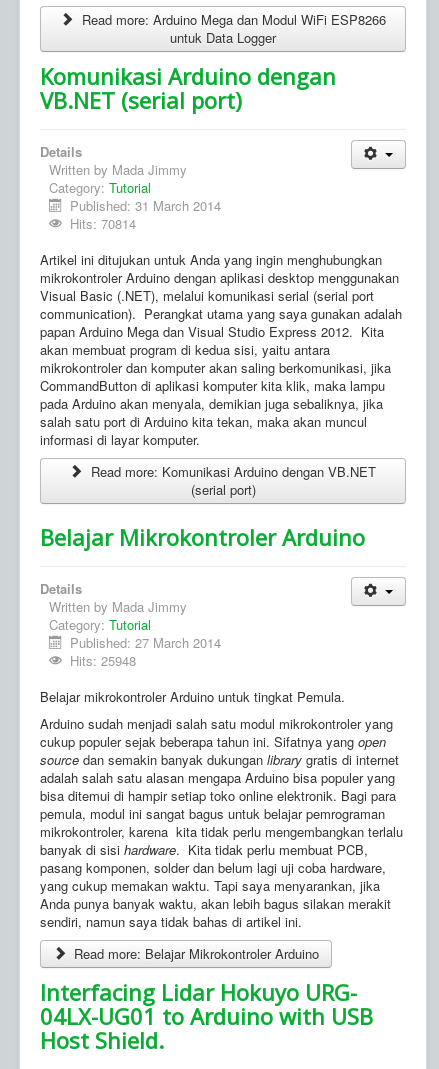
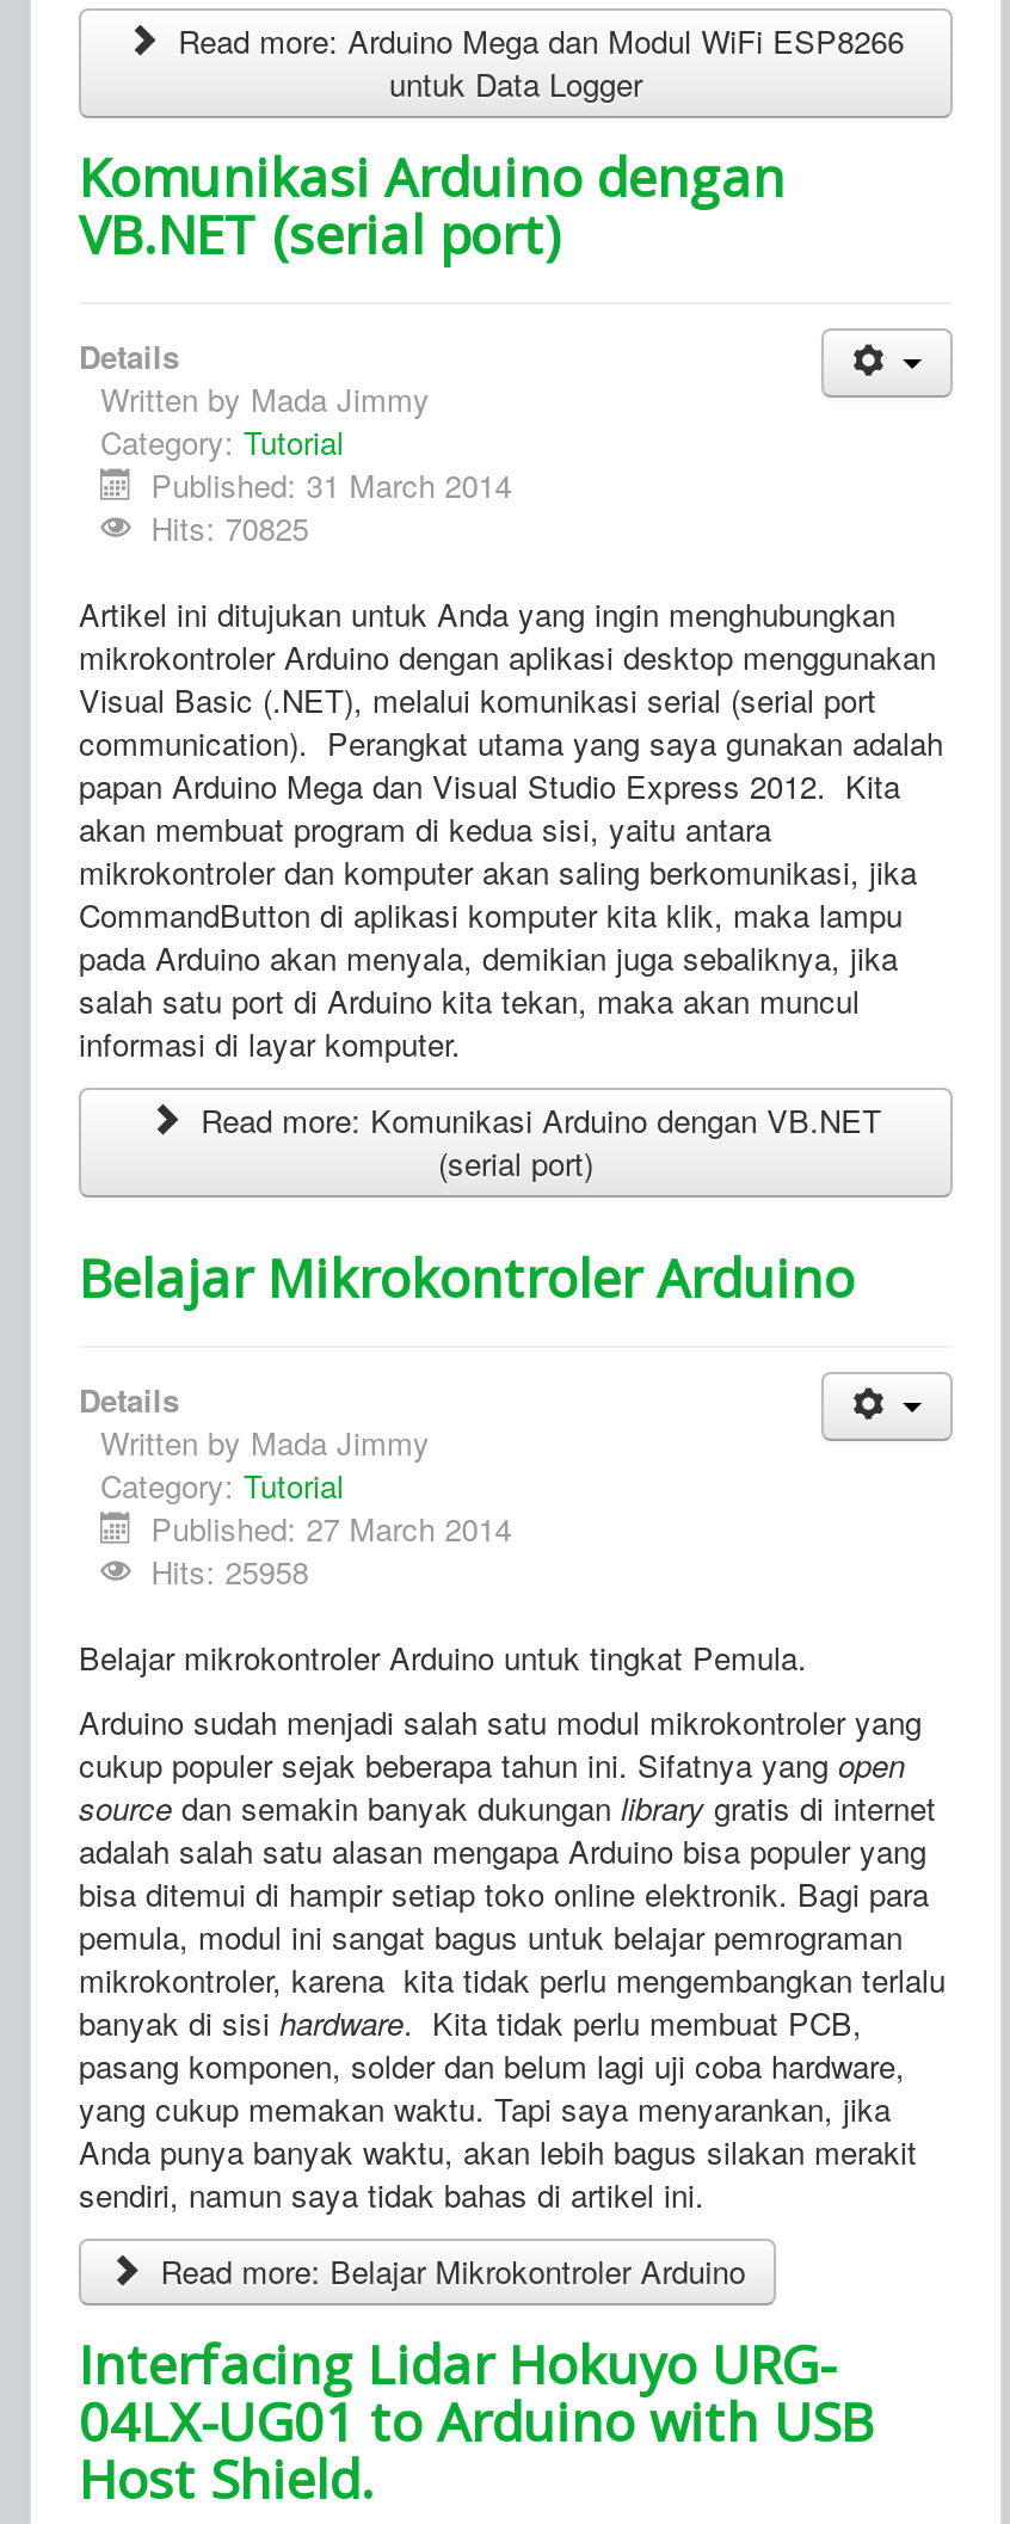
[70,214,136,233] Hits: 70814 -> [151,505,308,550] Hits: 70825
[70,651,136,670] Hits: 25948 -> [151,1549,308,1594] Hits: 25958

